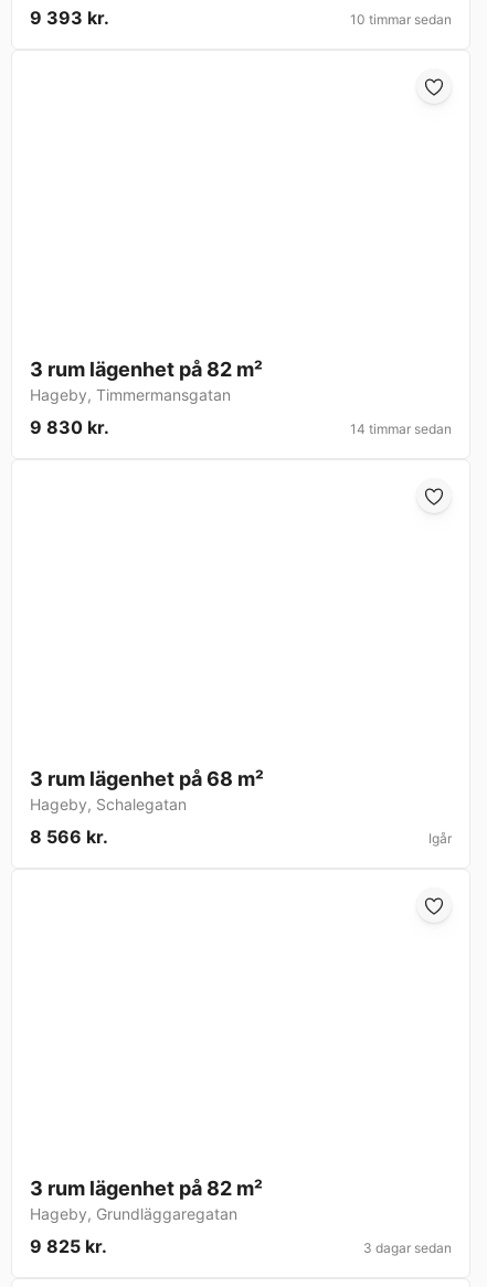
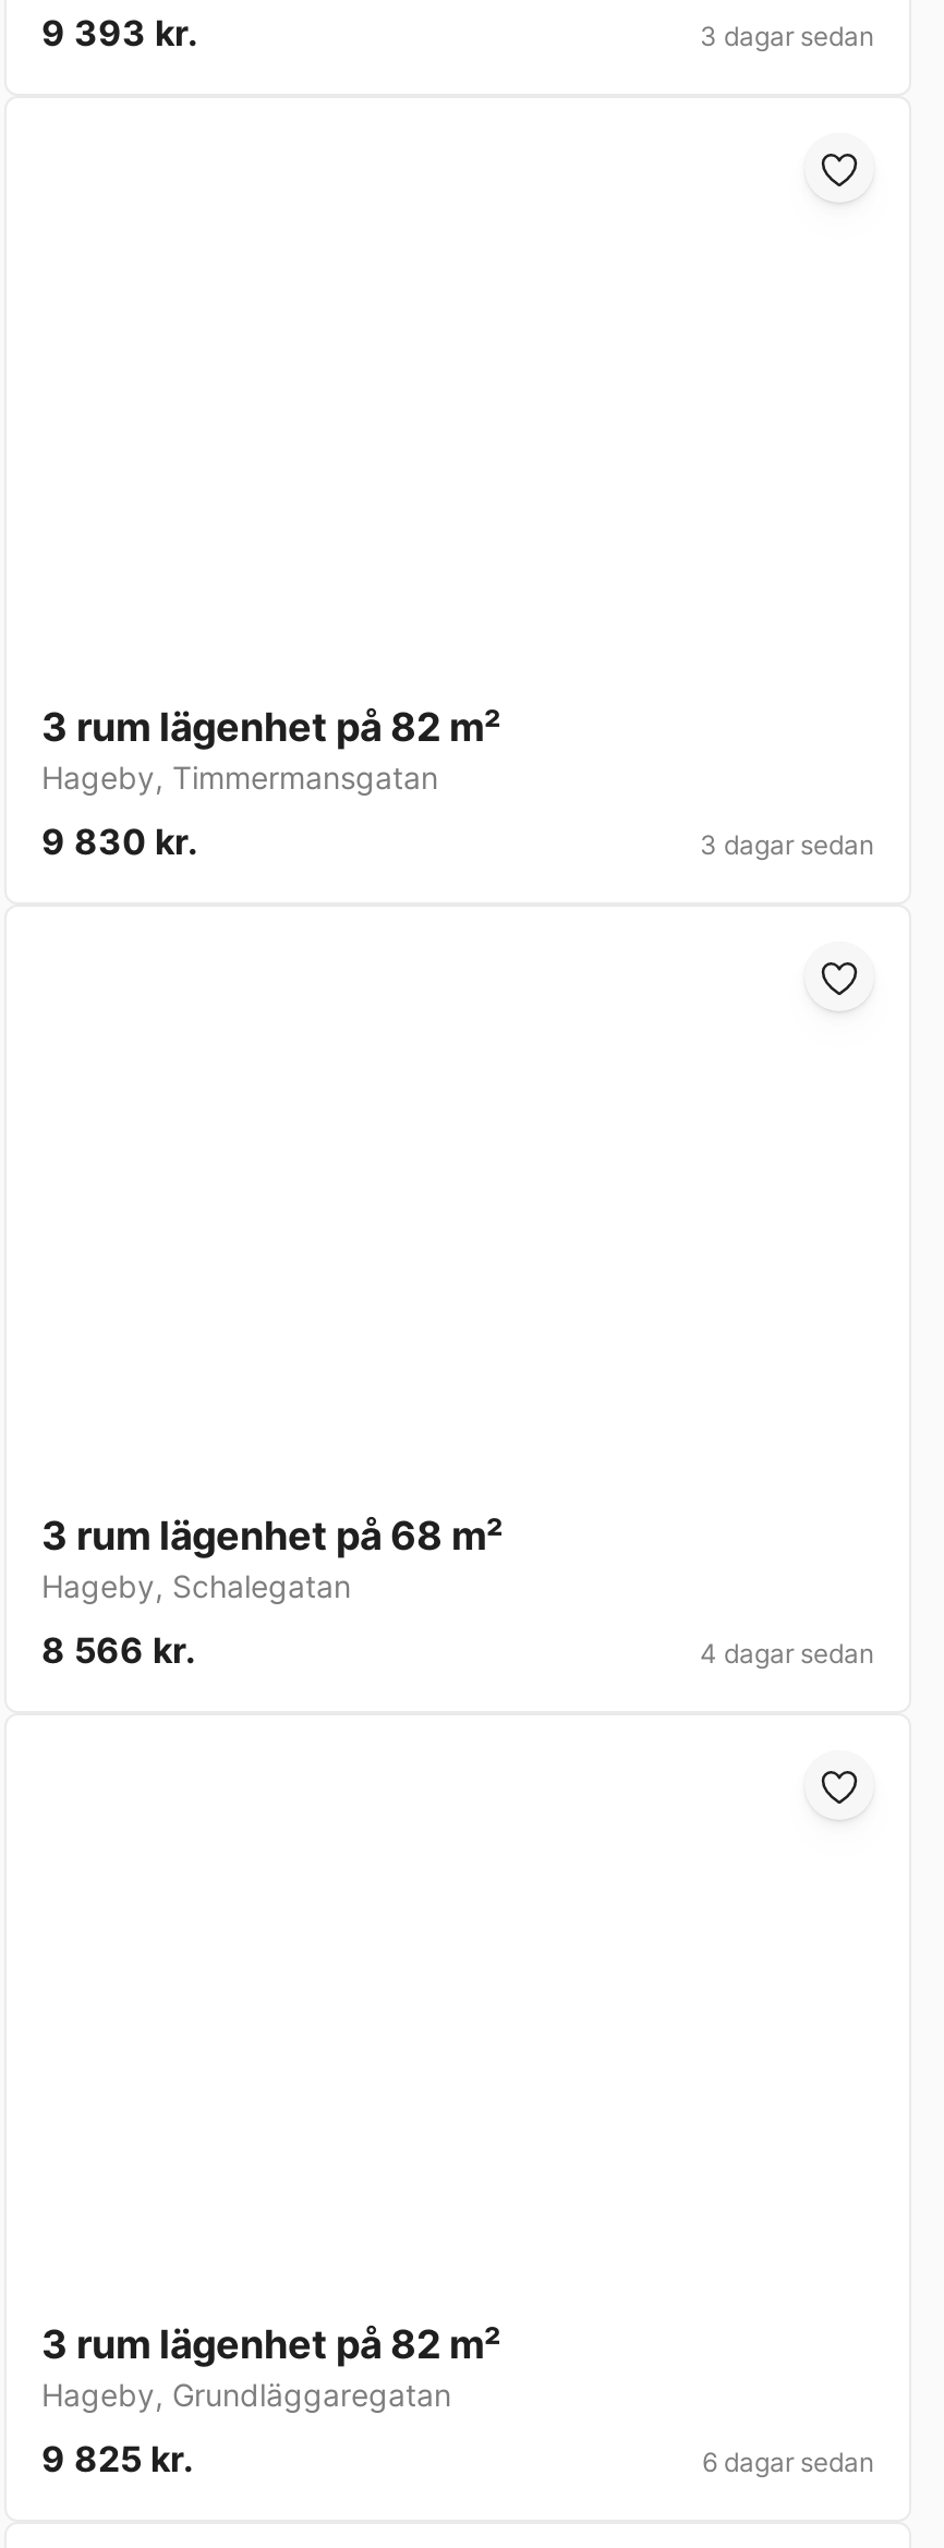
[350,11,452,28] 10 timmar sedan -> [700,20,874,53] 3 dagar sedan
[350,421,452,437] 14 timmar sedan -> [700,829,874,862] 3 dagar sedan
[428,830,452,847] Igår -> [700,1638,874,1670] 4 dagar sedan
[363,1240,452,1256] 3 dagar sedan -> [702,2446,874,2479] 6 dagar sedan

